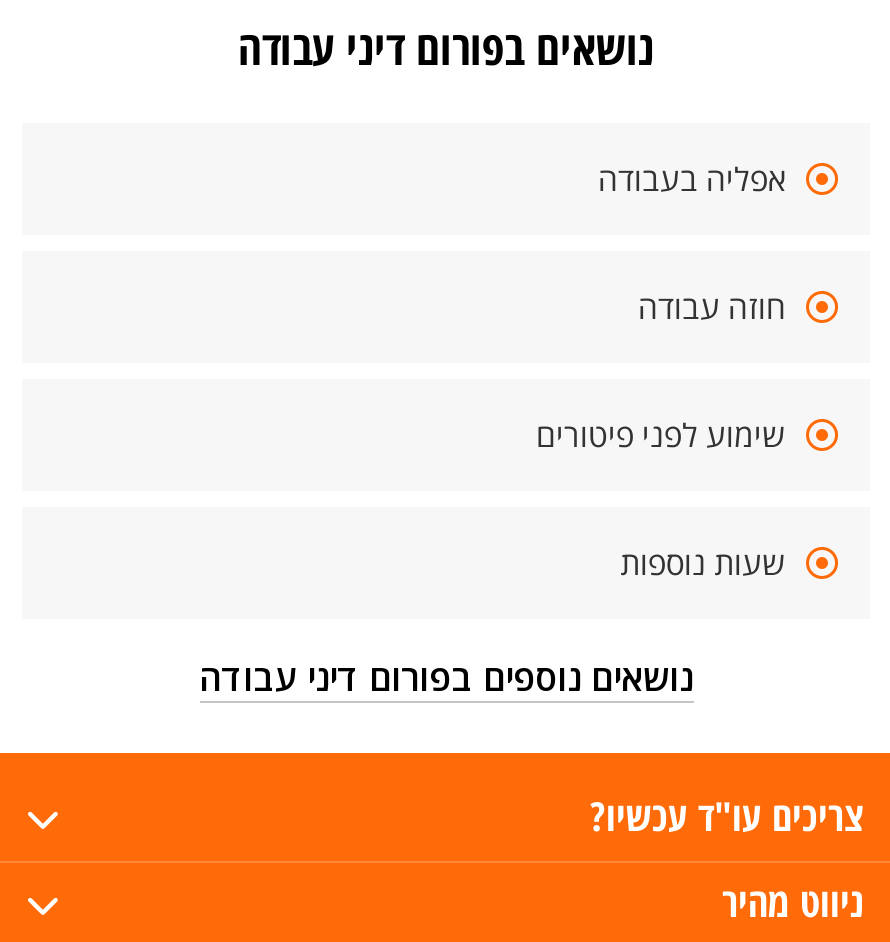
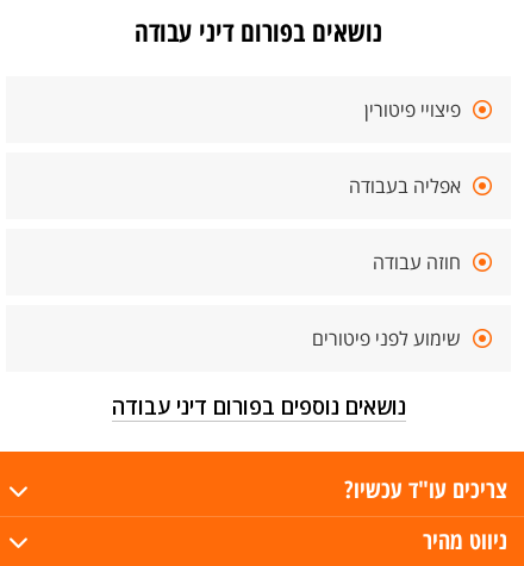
none -> [364,97,461,123] פיצויי פיטורין
moved [536,157,786,457] -> [312,173,461,352]: אפליה בעבודה | חוזה עבודה | שימוע לפני פיטורים
[620,541,786,585] שעות נוספות -> none

